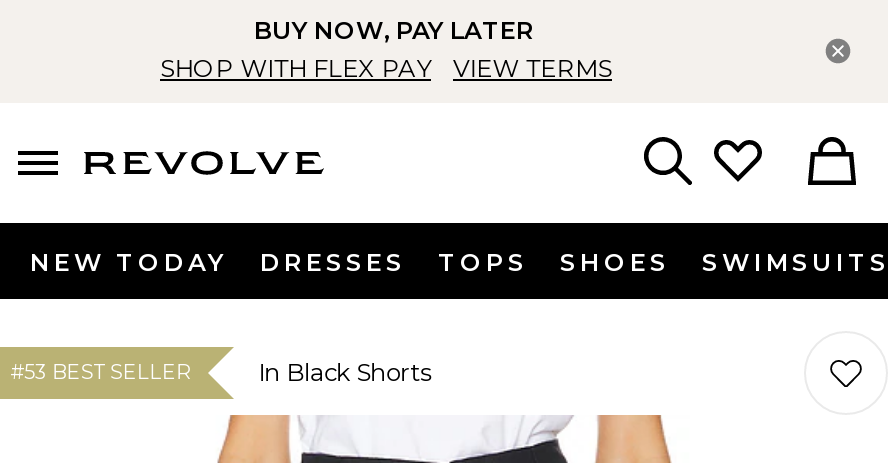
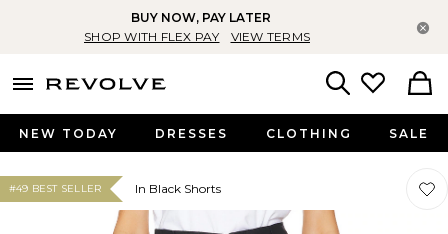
[438,247,888,277] TOPS | SHOES | SWIMSUITS -> [266,126,429,141] CLOTHING | SALE
[10,359,190,385] #53 BEST SELLER -> [9,182,101,195] #49 BEST SELLER

